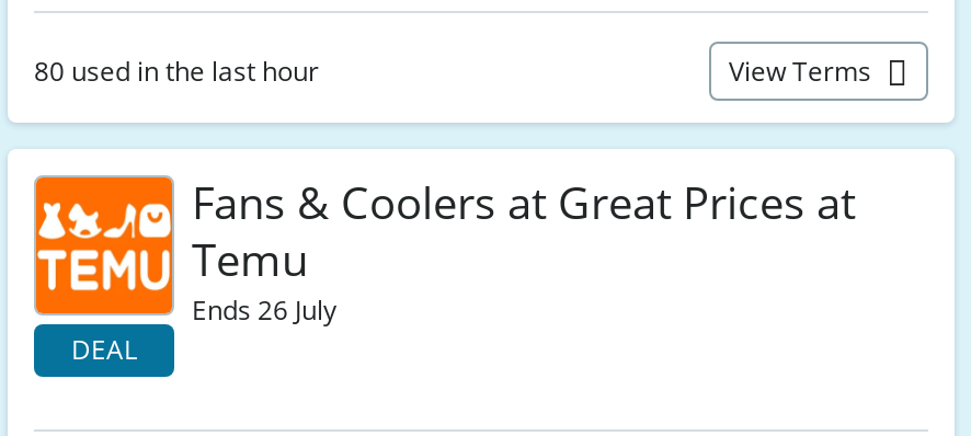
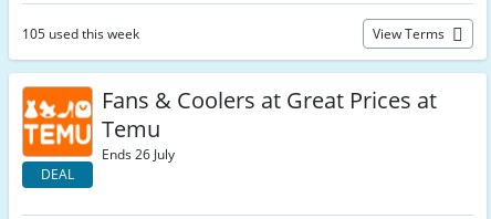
[34,53,319,90] 80 used in the last hour -> [22,24,139,43] 105 used this week

